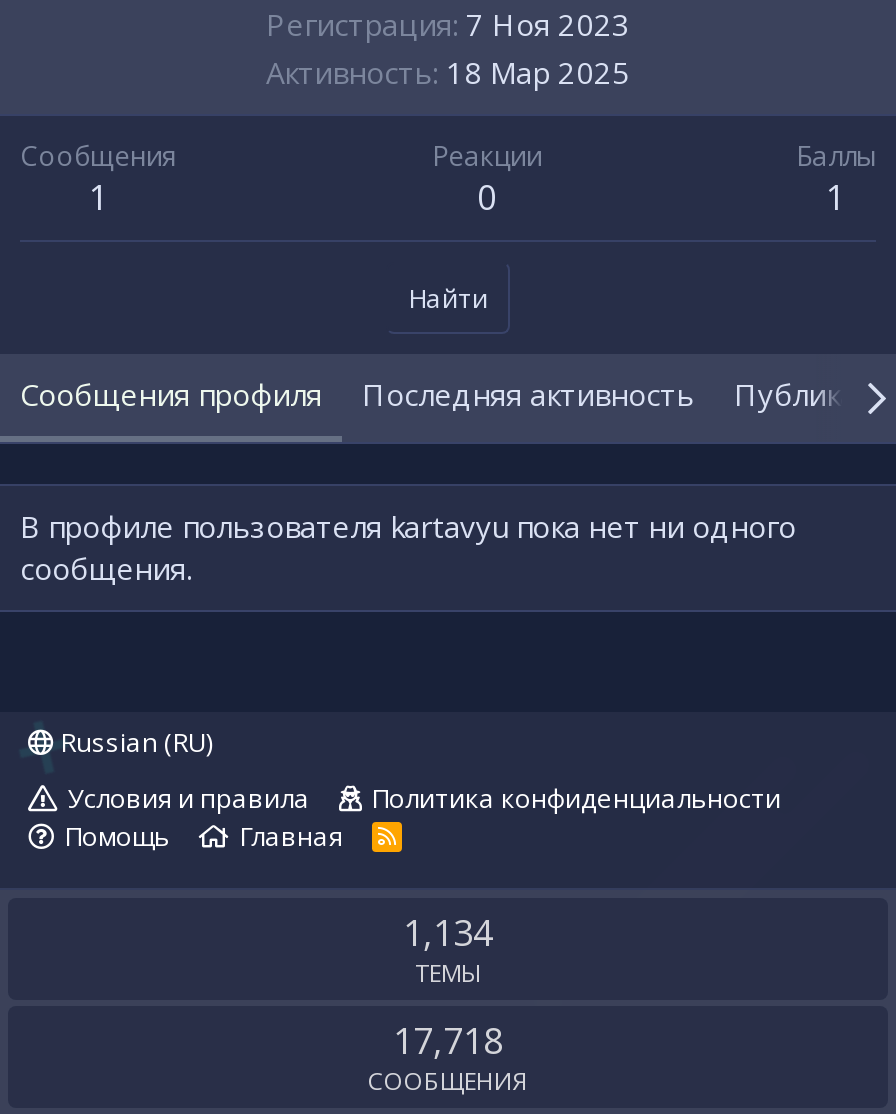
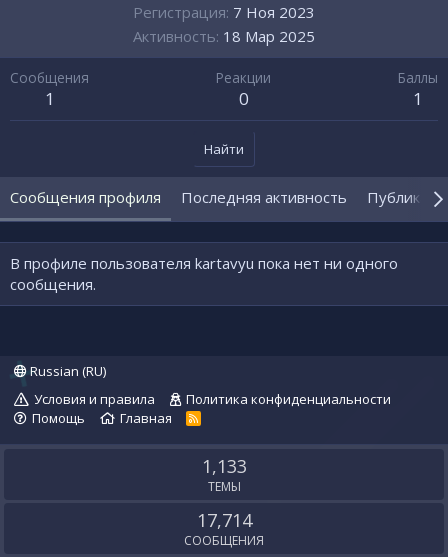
[403,908,493,956] 1,134 -> [201,454,246,478] 1,133
[393,1016,503,1064] 17,718 -> [196,508,251,532] 17,714

